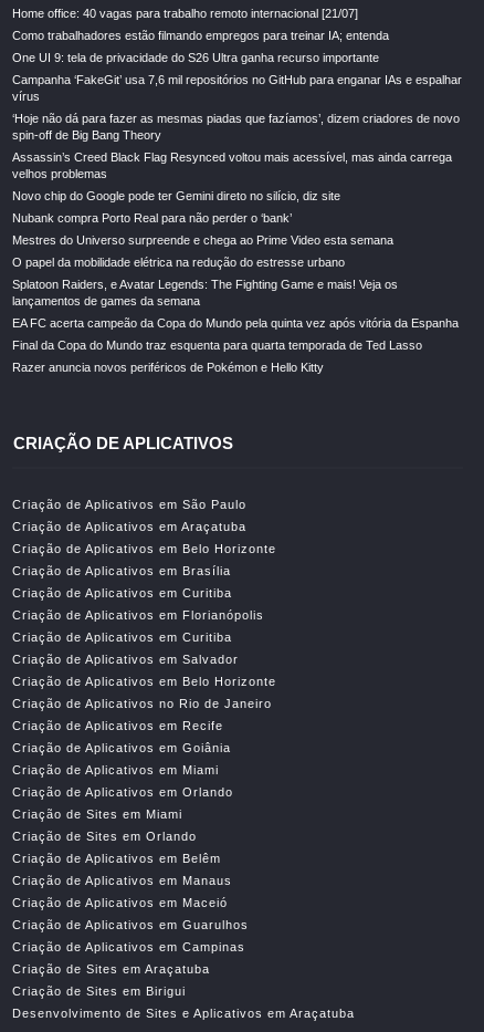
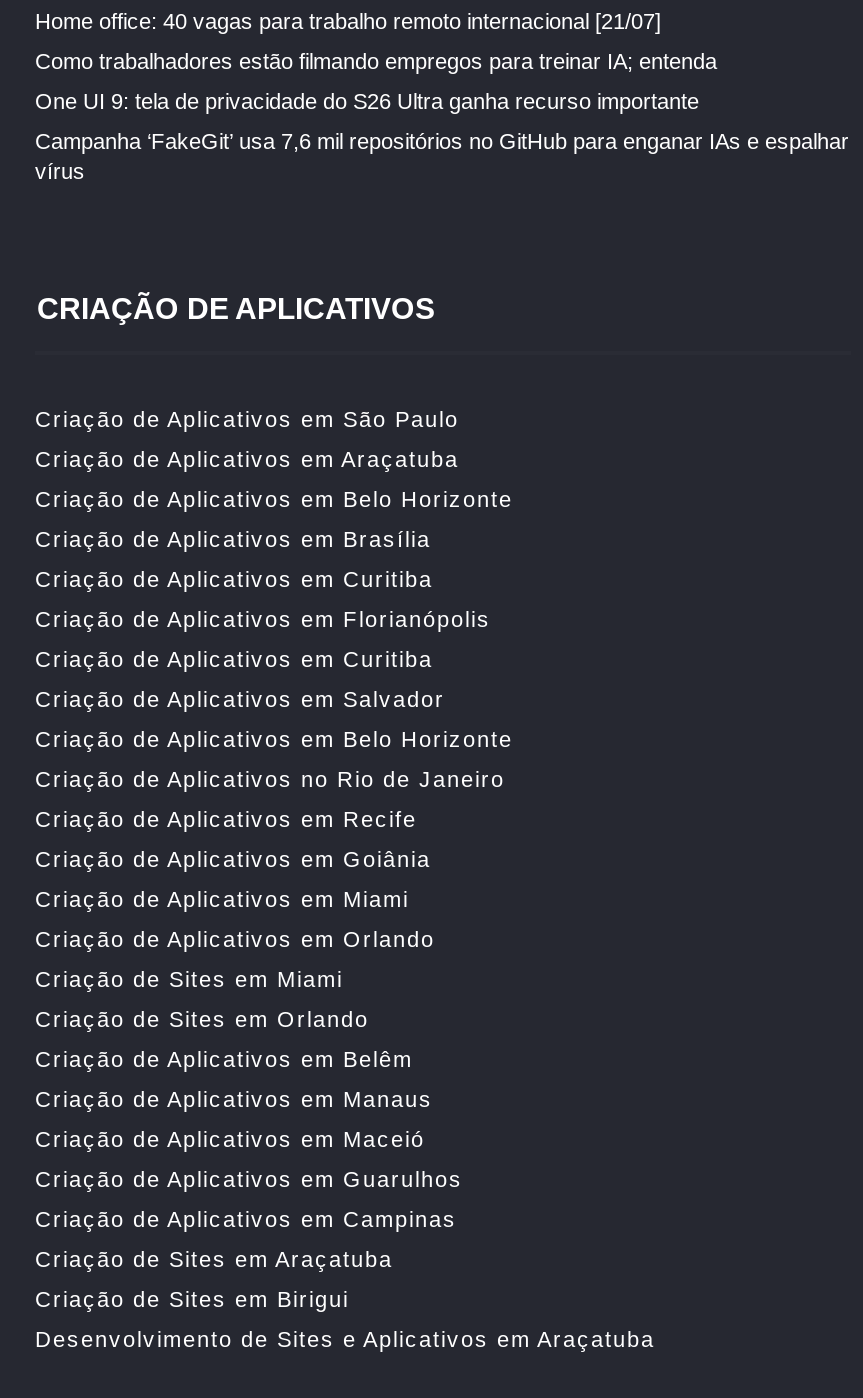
[12,112,460,374] ‘Hoje não dá para fazer as mesmas piadas que fazíamos’, dizem criadores de novo | spin-off de Big Bang Theory | Assassin’s Creed Black Flag Resynced voltou mais acessível, mas ainda carrega | velhos problemas | Novo chip do Google pode ter Gemini direto no silício, diz site | Nubank compra Porto Real para não perder o ‘bank’ | Mestres do Universo surpreende e chega ao Prime Video esta semana | O papel da mobilidade elétrica na redução do estresse urbano | Splatoon Raiders, e Avatar Legends: The Fighting Game e mais! Veja os | lançamentos de games da semana | EA FC acerta campeão da Copa do Mundo pela quinta vez após vitória da Espanha | Final da Copa do Mundo traz esquenta para quarta temporada de Ted Lasso | Razer anuncia novos periféricos de Pokémon e Hello Kitty -> none

